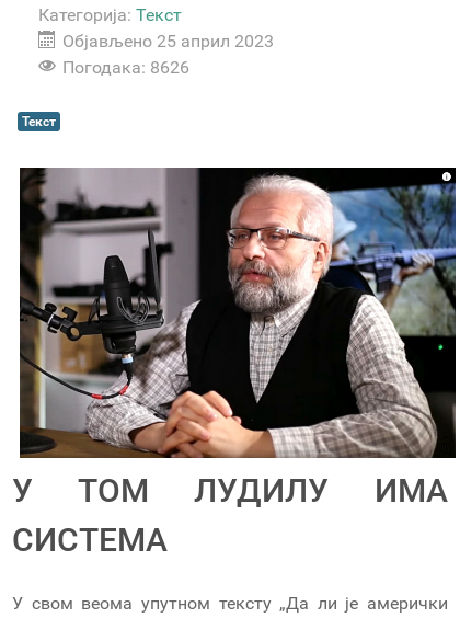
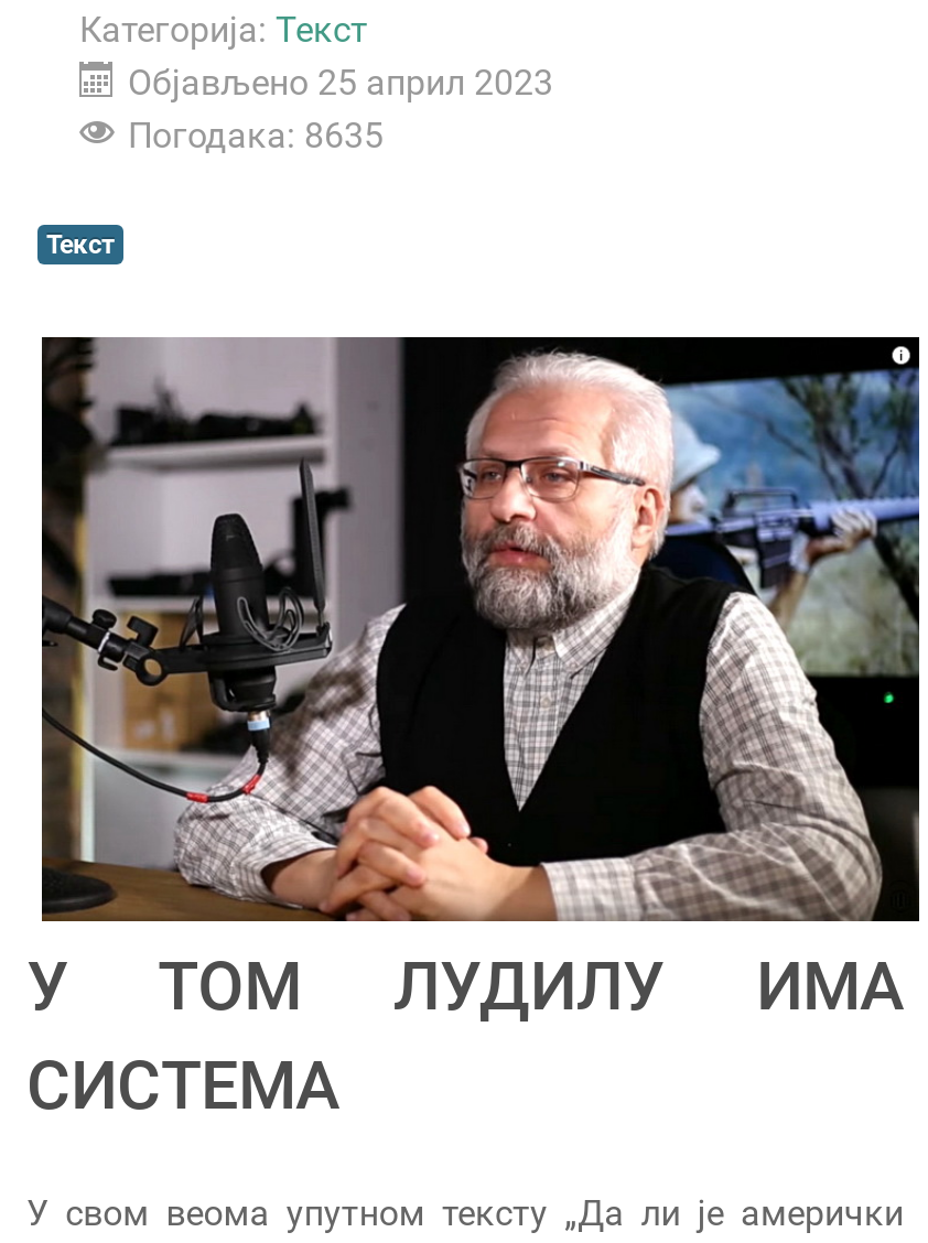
[62,57,189,78] Погодака: 8626 -> [128,115,384,157] Погодака: 8635

